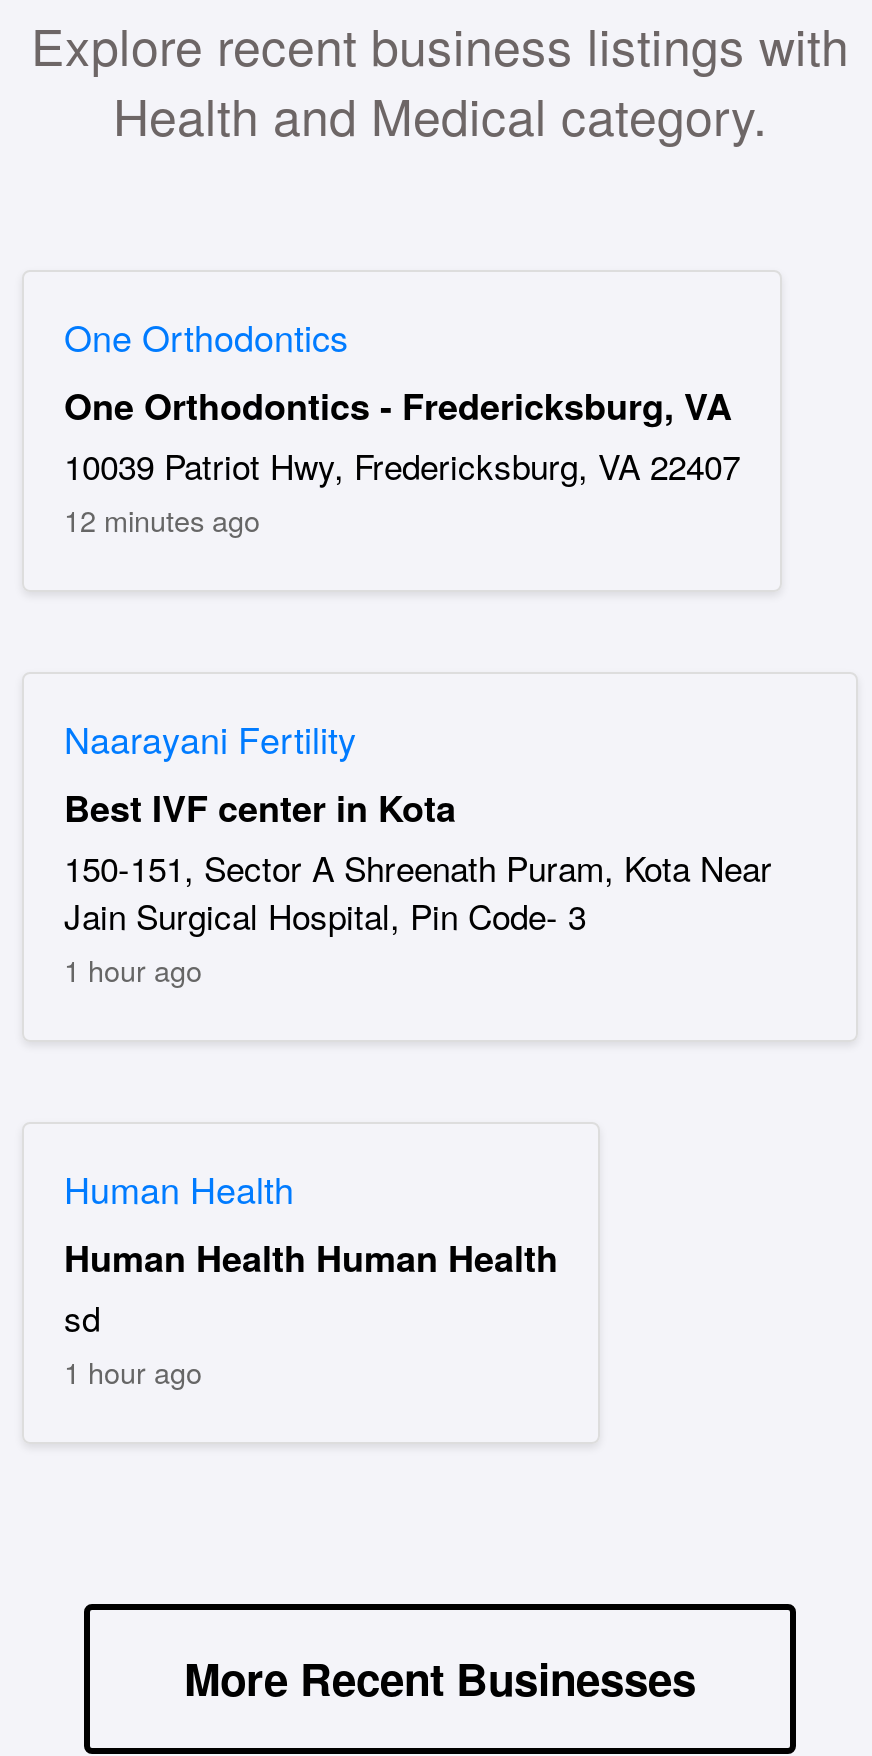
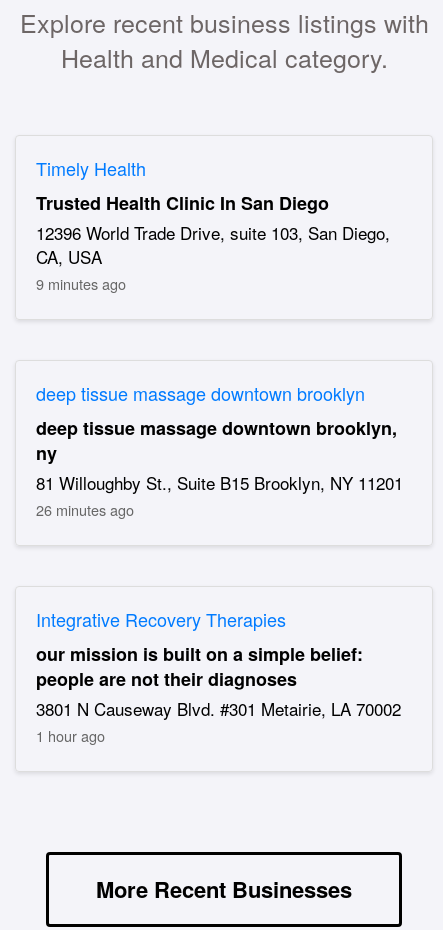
[64,309,740,539] One Orthodontics | One Orthodontics - Fredericksburg, VA | 10039 Patriot Hwy, Fredericksburg, VA 22407 | 12 minutes ago -> [36,154,390,293] Timely Health | Trusted Health Clinic In San Diego | 12396 World Trade Drive, suite 103, San Diego, | CA, USA | 9 minutes ago
[64,711,772,989] Naarayani Fertility | Best IVF center in Kota | 150-151, Sector A Shreenath Puram, Kota Near | Jain Surgical Hospital, Pin Code- 3 | 1 hour ago -> [36,379,403,519] deep tissue massage downtown brooklyn | deep tissue massage downtown brooklyn, | ny | 81 Willoughby St., Suite B15 Brooklyn, NY 11201 | 26 minutes ago
[64,1161,558,1341] Human Health | Human Health Human Health | sd -> [36,605,401,720] Integrative Recovery Therapies | our mission is built on a simple belief: | people are not their diagnoses | 3801 N Causeway Blvd. #301 Metairie, LA 70002

